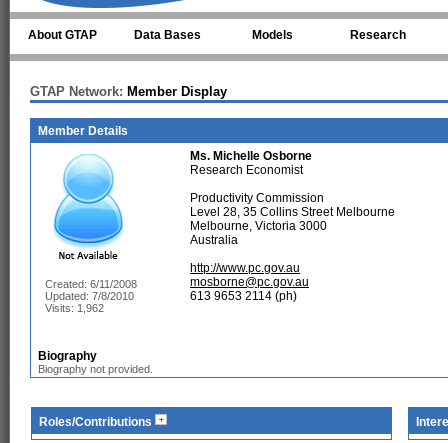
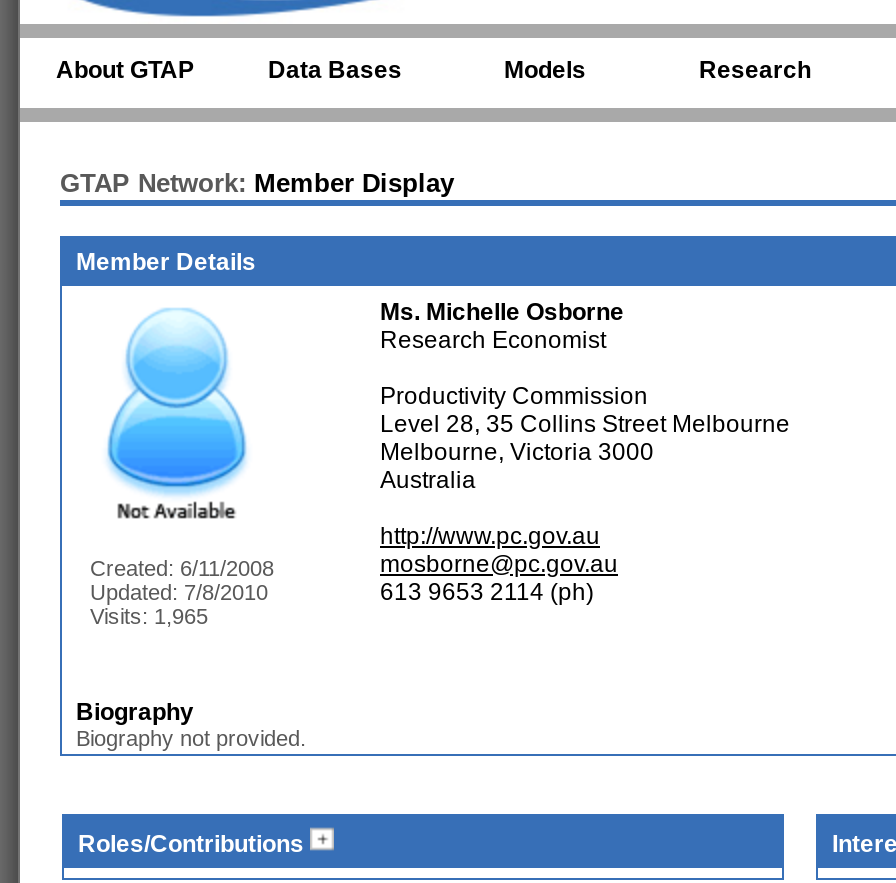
[45,302,104,314] Visits: 1,962 -> [90,604,208,628] Visits: 1,965

